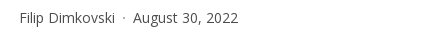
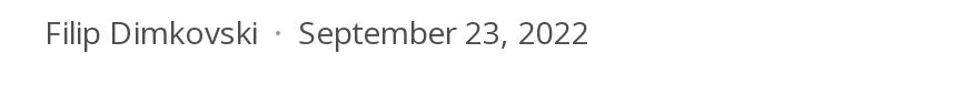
[19,8,238,27] Filip Dimkovski August 30, 2022 -> [44,11,589,53] Filip Dimkovski September 23, 2022

